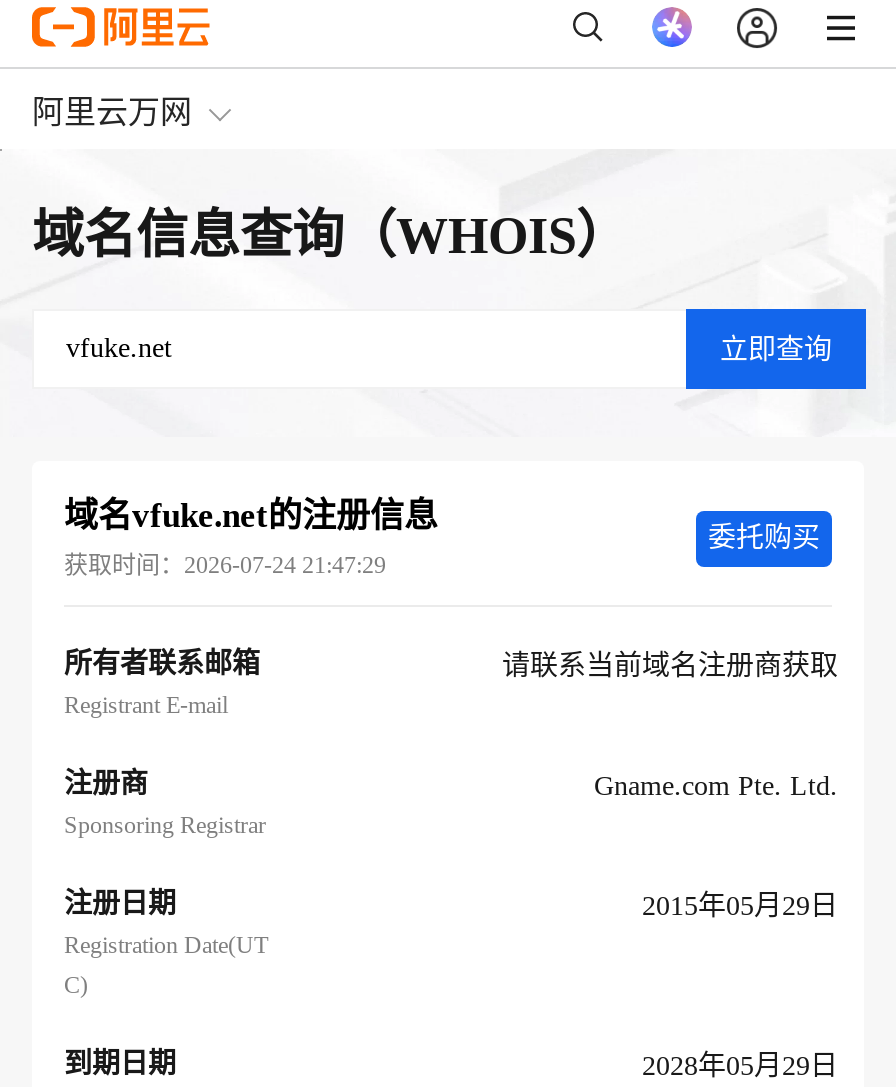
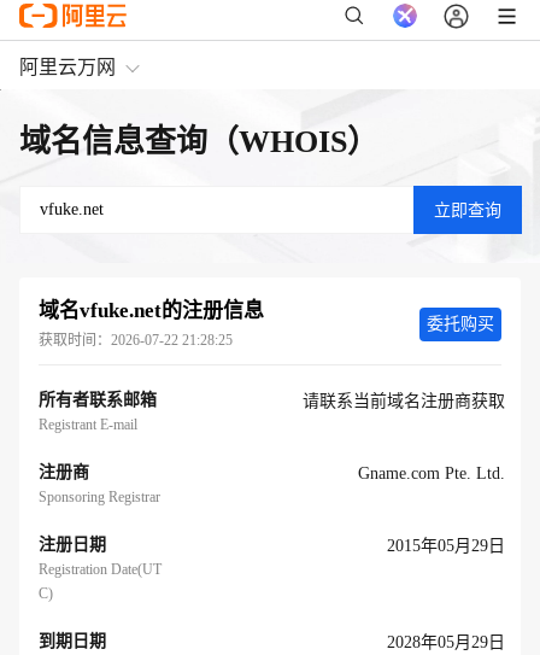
[64,551,386,579] 获取时间：2026-07-24 21:47:29 -> [39,332,233,349] 获取时间：2026-07-22 21:28:25

